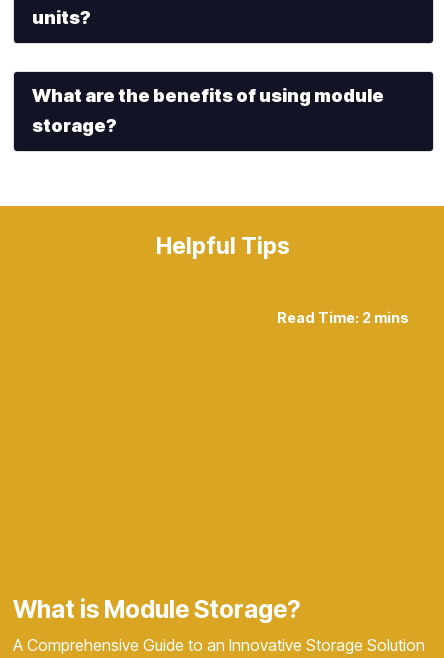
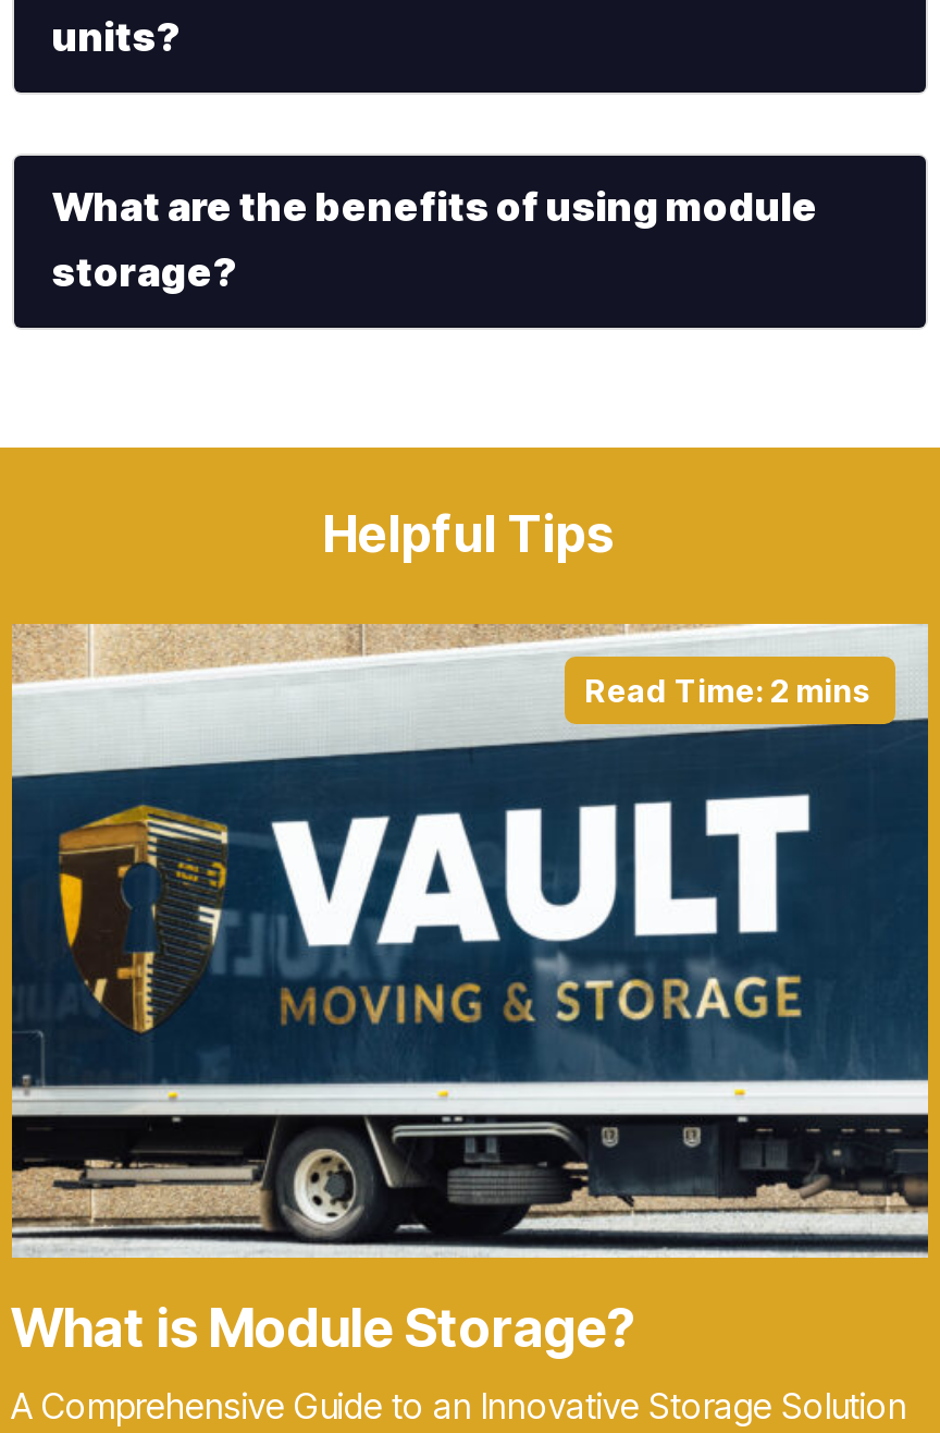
none -> [10,621,930,1261] [image]

